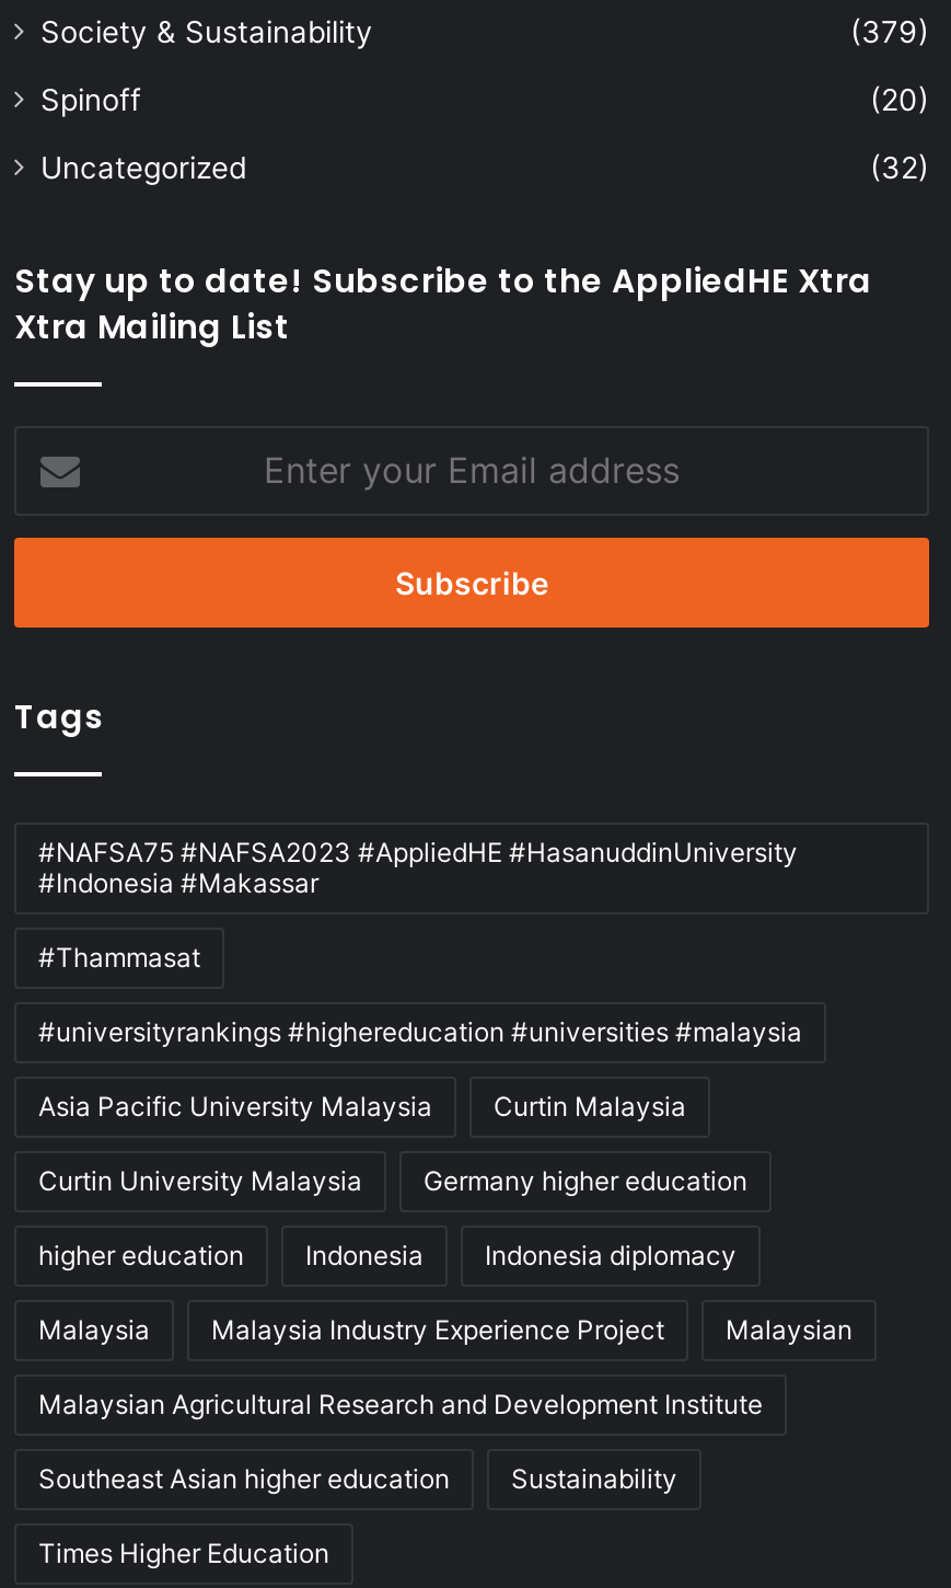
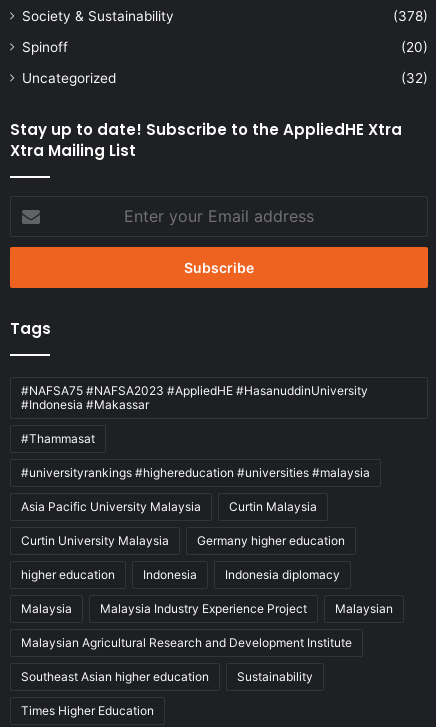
[850,14,929,49] (379) -> [393,8,428,24] (378)

